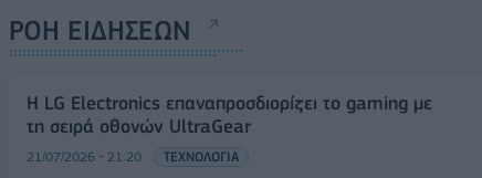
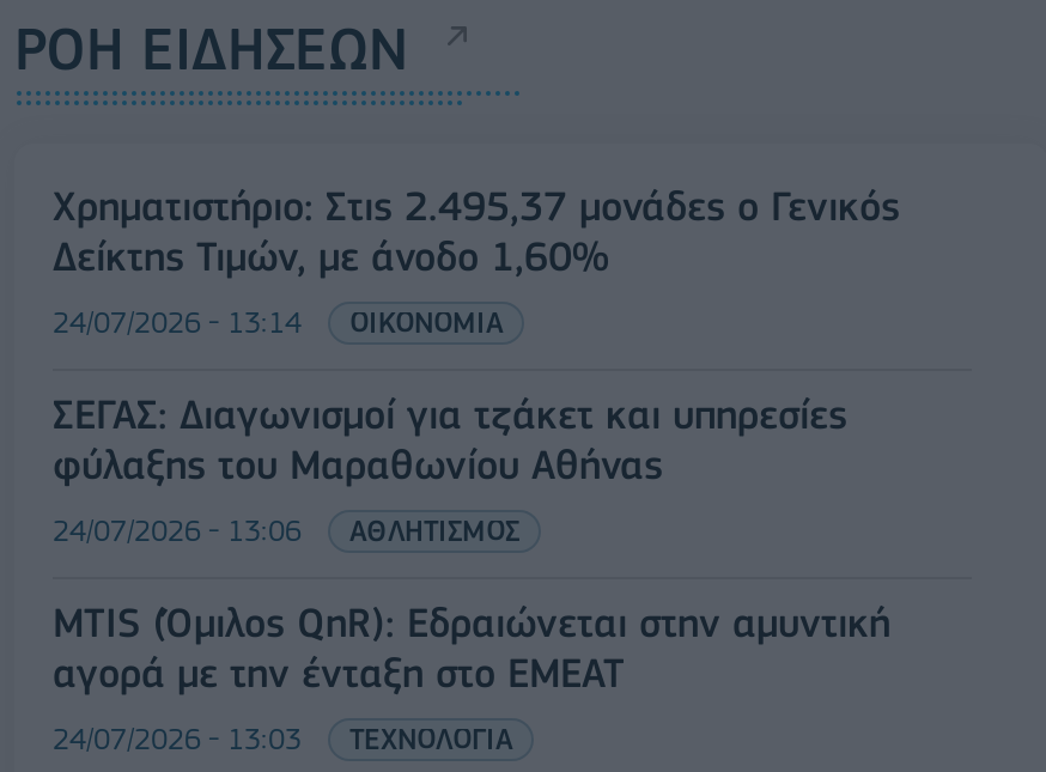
[27,92,432,165] Η LG Electronics επαναπροσδιορίζει το gaming με | τη σειρά οθονών UltraGear | 21/07/2026 - 21:20 -> [53,182,900,756] Χρηματιστήριο: Στις 2.495,37 μονάδες ο Γενικός | Δείκτης Τιμών, με άνοδο 1,60% | 24/07/2026 - 13:14 | ΟΙΚΟΝΟΜΙΑ | ΣΕΓΑΣ: Διαγωνισμοί για τζάκετ και υπηρεσίες | φύλαξης του Μαραθωνίου Αθήνας | 24/07/2026 - 13:06 | ΑΘΛΗΤΙΣΜΟΣ | MTIS (Όμιλος QnR): Εδραιώνεται στην αμυντική | αγορά με την ένταξη στο ΕΜΕΑΤ | 24/07/2026 - 13:03

